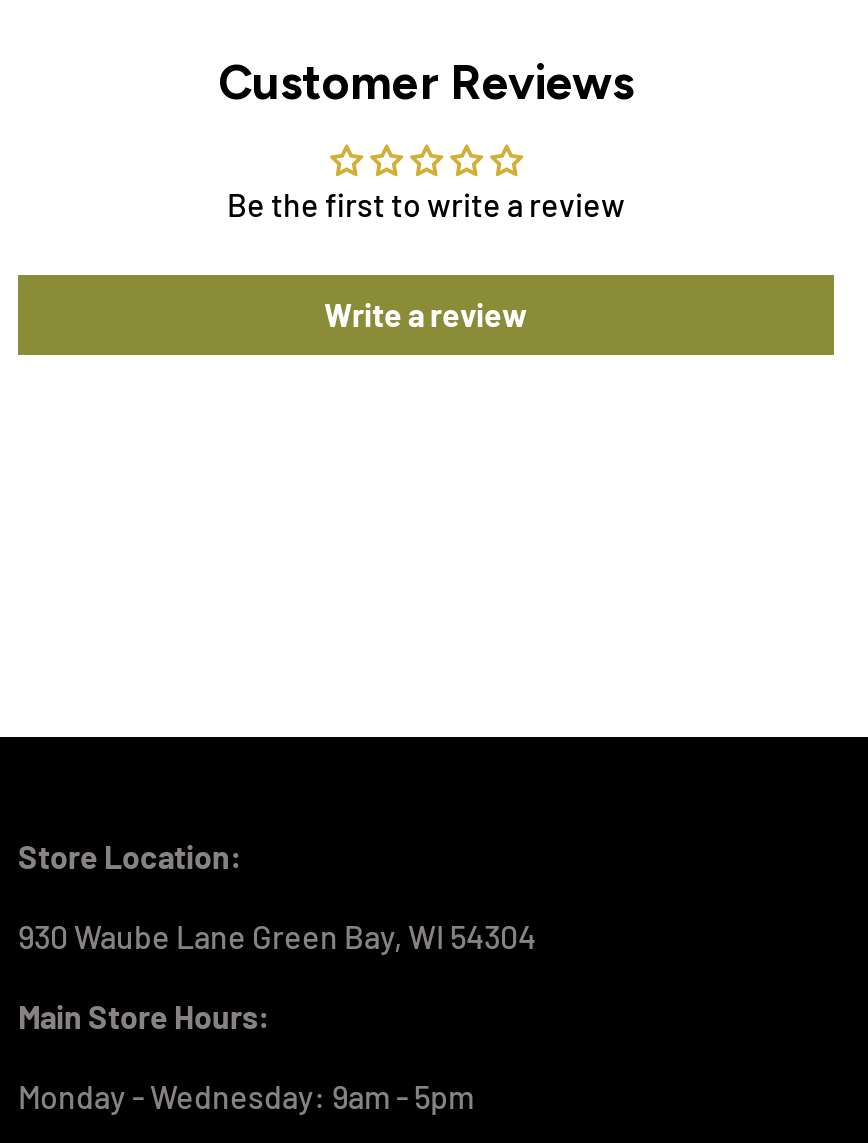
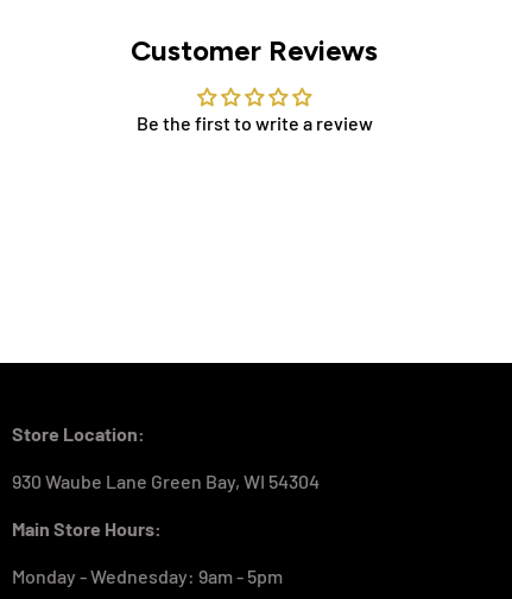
[324,294,528,332] Write a review -> none

